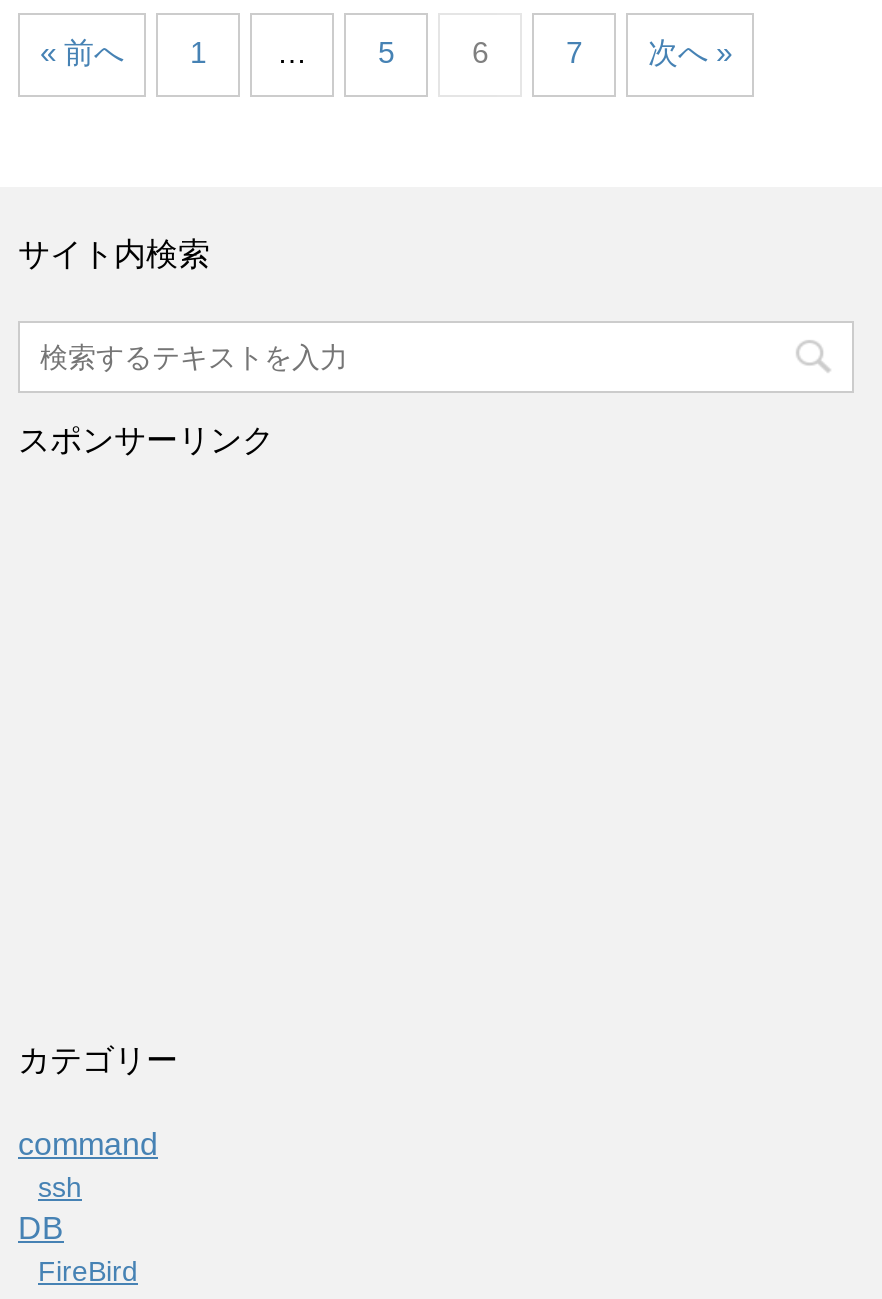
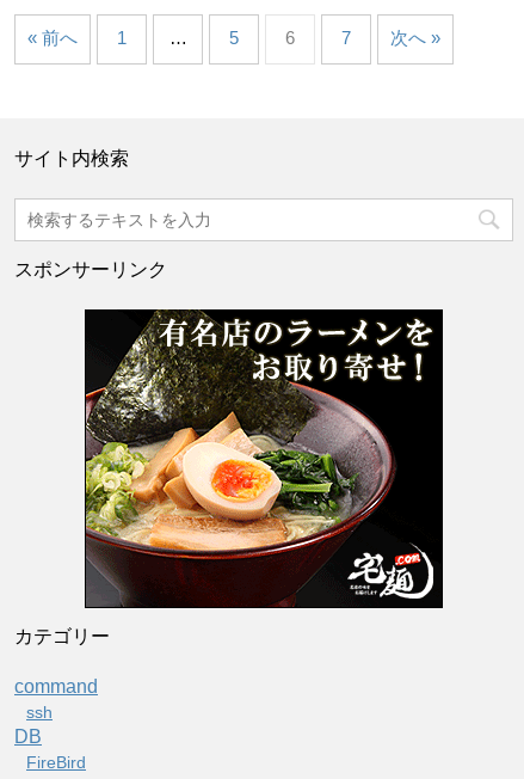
none -> [84,308,444,609] [image]

